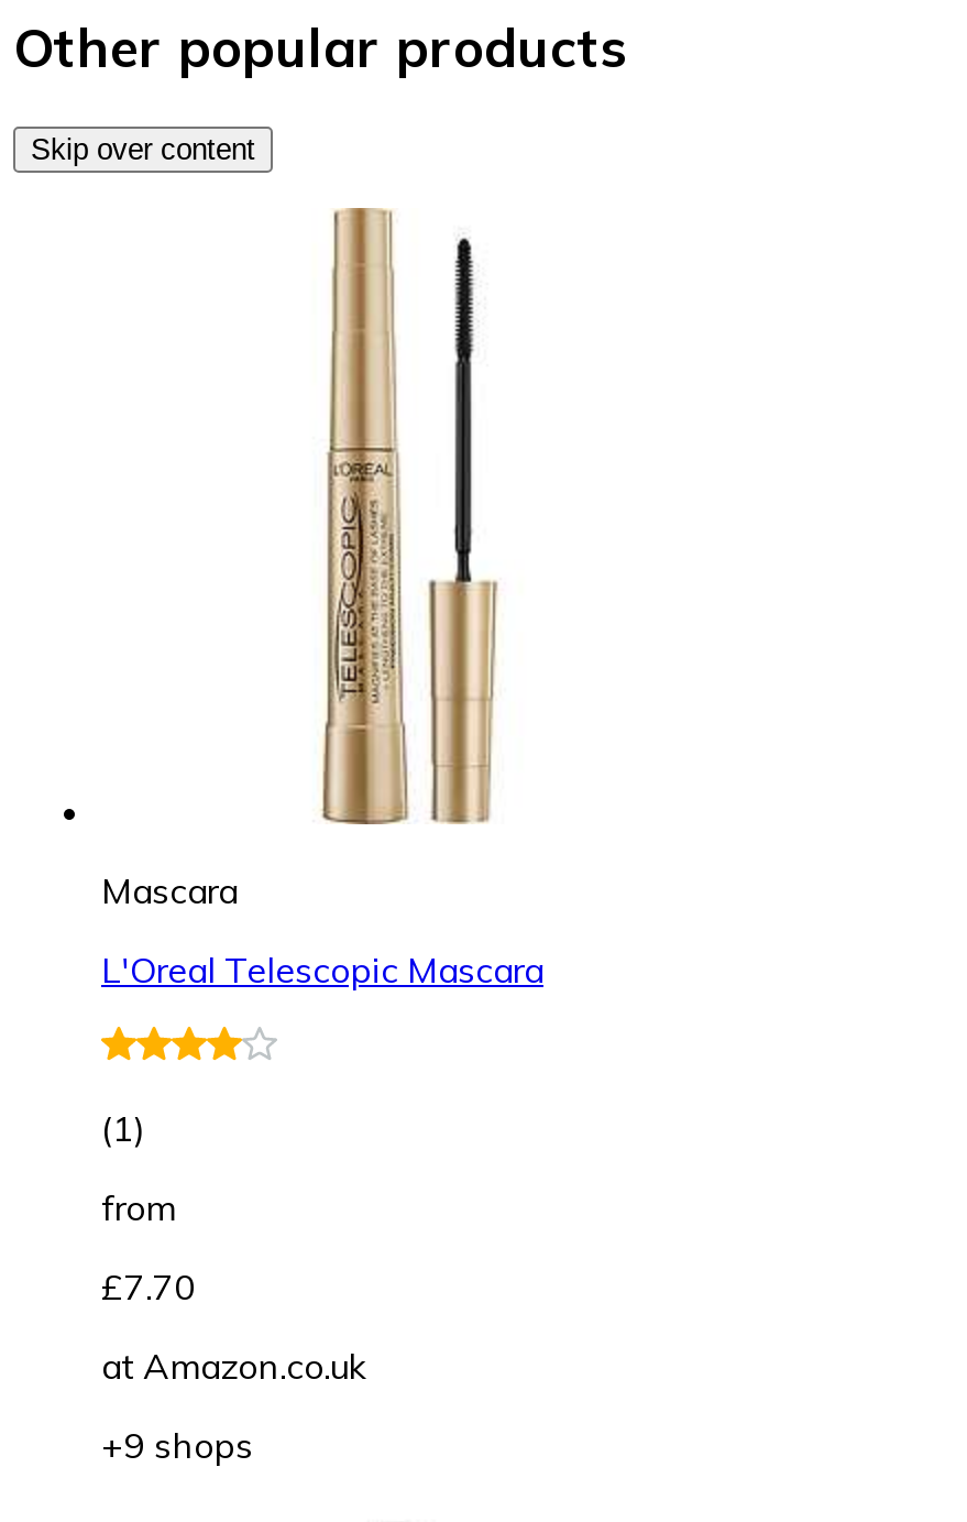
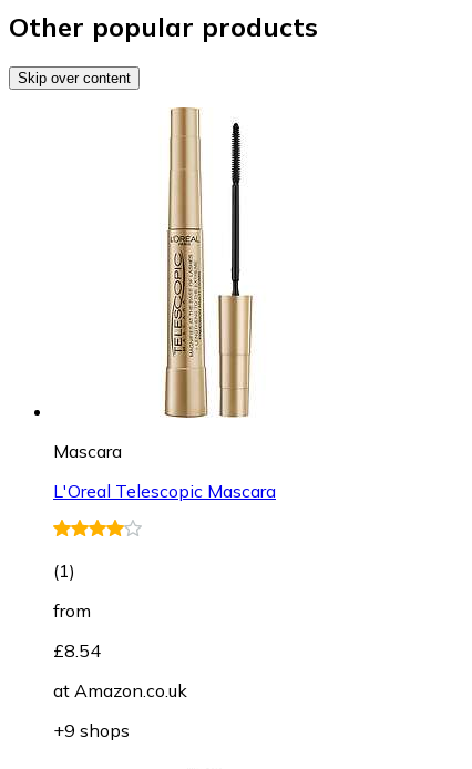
[101,1264,196,1308] £7.70 -> [53,639,101,661] £8.54

